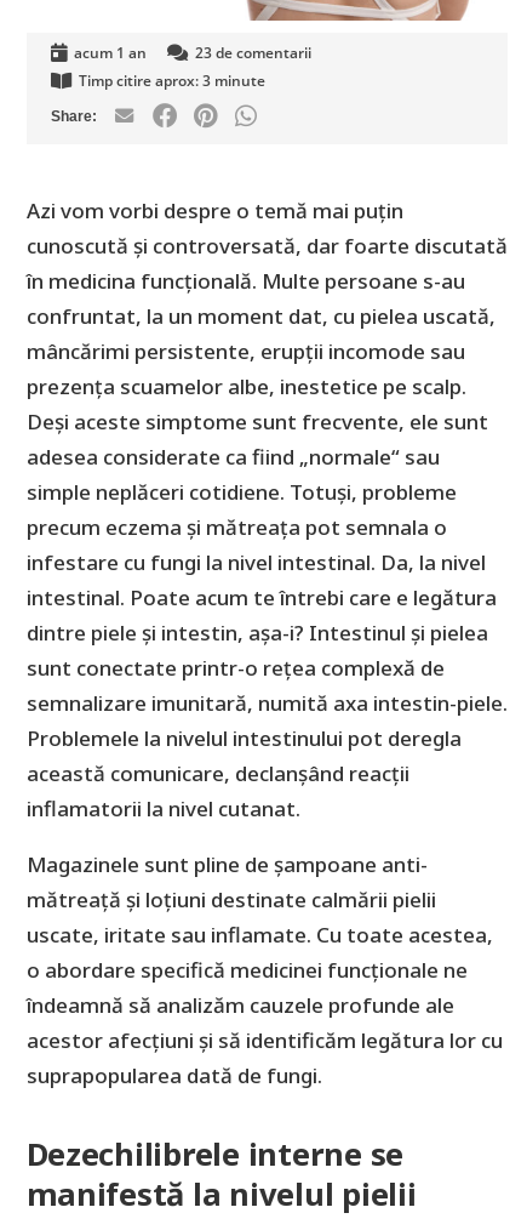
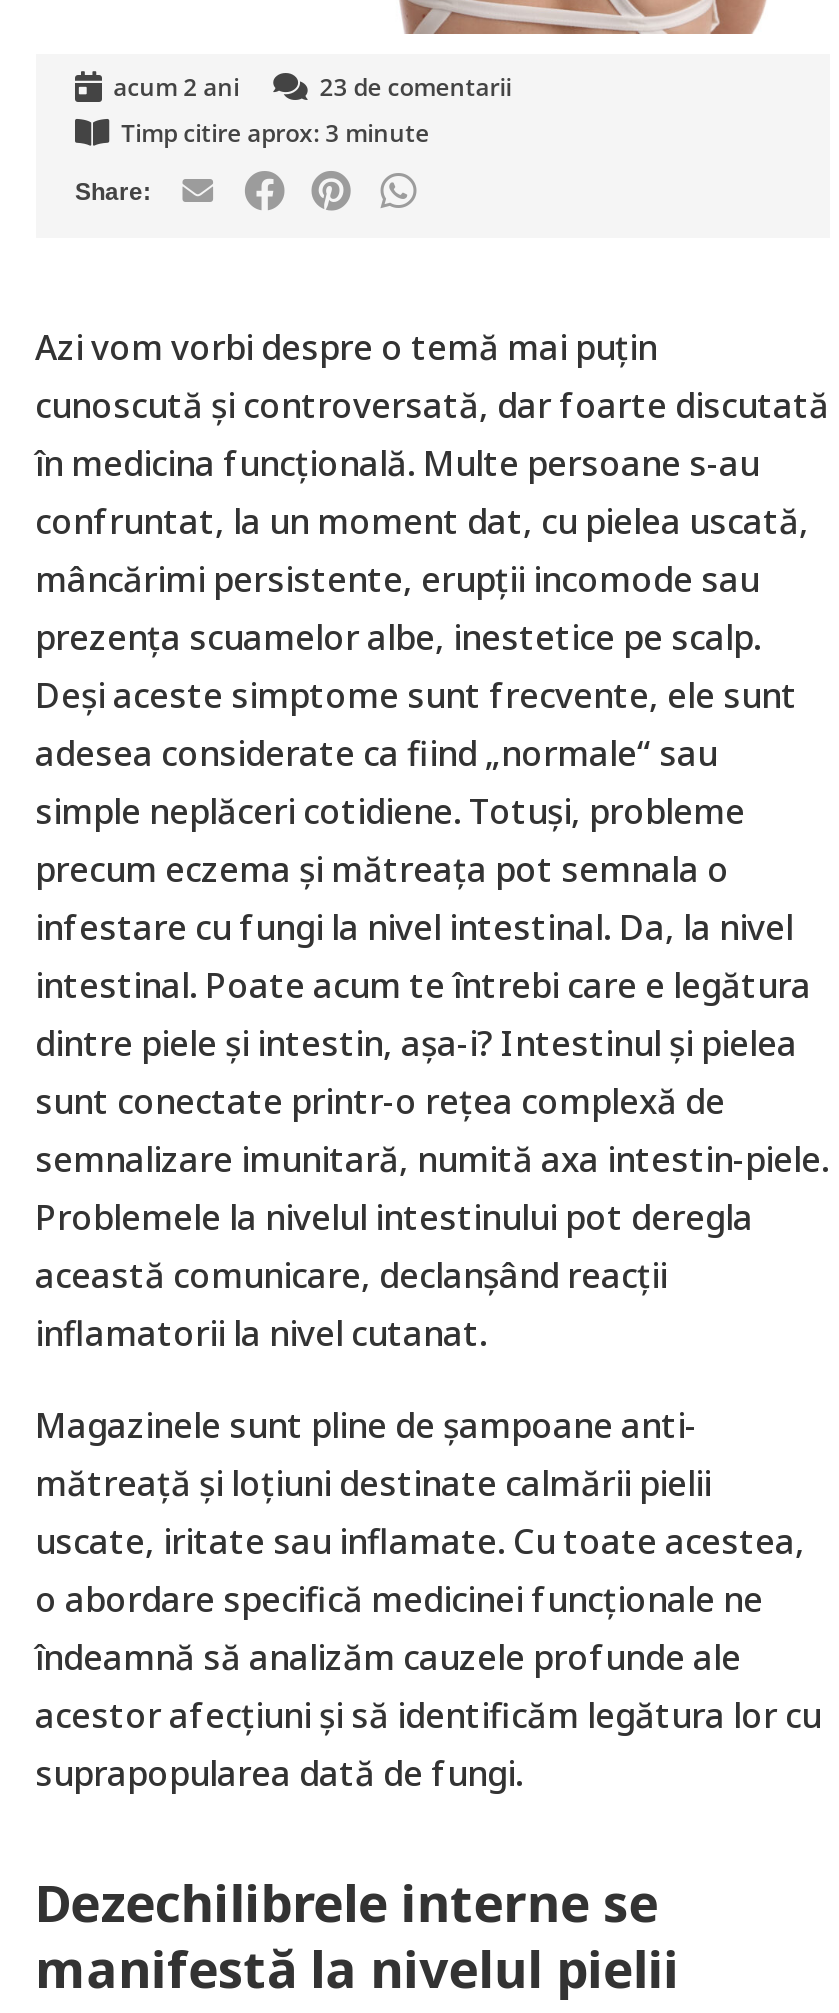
[73,42,146,62] acum 1 an -> [113,70,239,102] acum 2 ani

